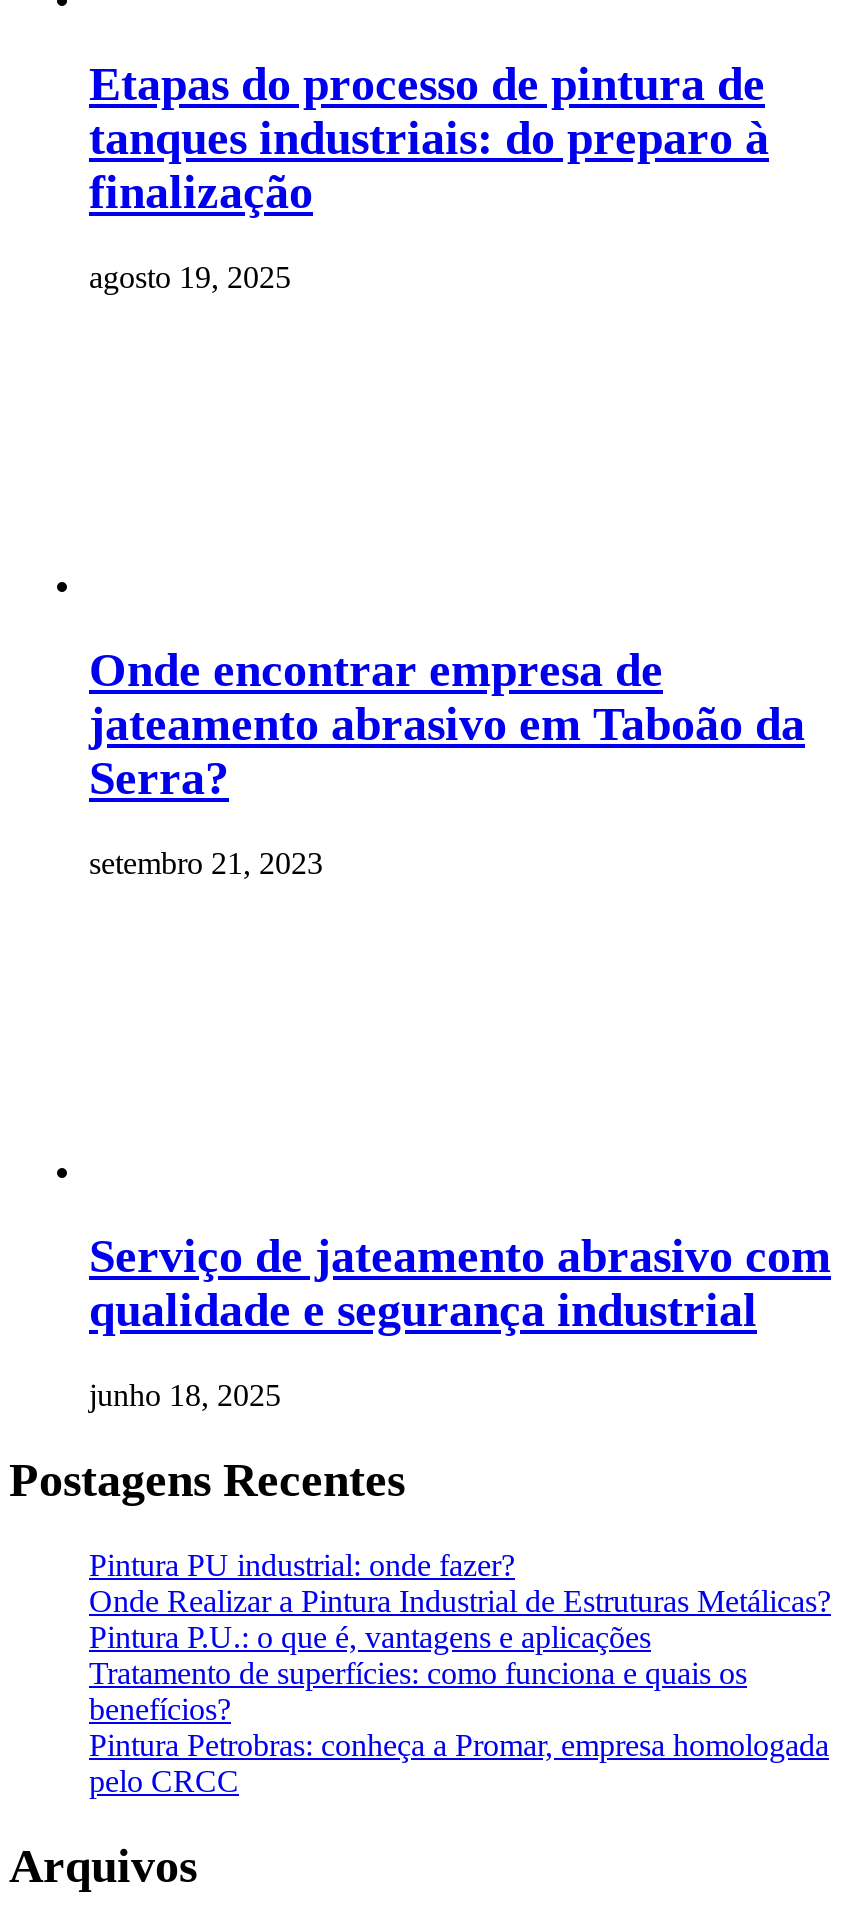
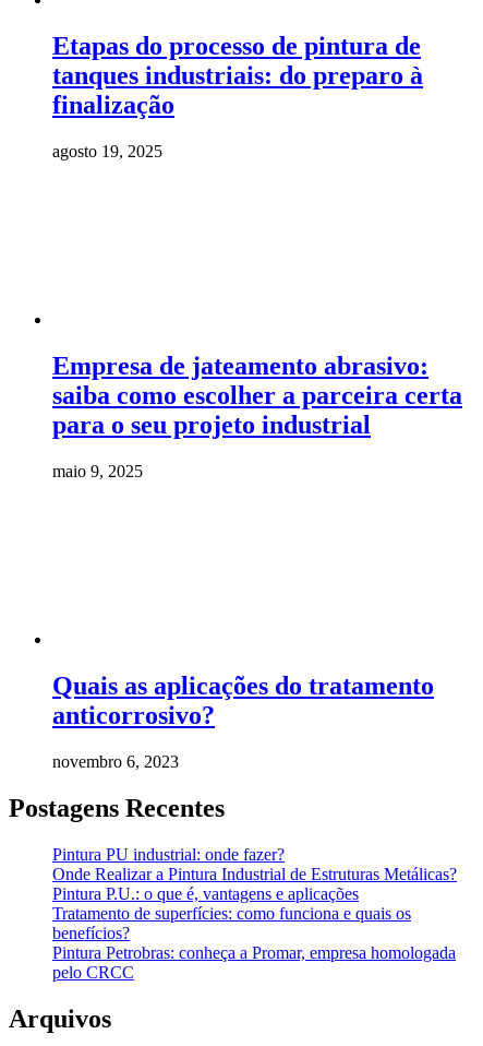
[89,644,805,804] Onde encontrar empresa de | jateamento abrasivo em Taboão da | Serra? -> [52,352,462,439] Empresa de jateamento abrasivo: | saiba como escolher a parceira certa | para o seu projeto industrial
[89,846,323,880] setembro 21, 2023 -> [52,462,143,481] maio 9, 2025
[89,1230,831,1336] Serviço de jateamento abrasivo com | qualidade e segurança industrial -> [52,671,434,729] Quais as aplicações do tratamento | anticorrosivo?
[89,1378,281,1412] junho 18, 2025 -> [52,752,179,771] novembro 6, 2023

